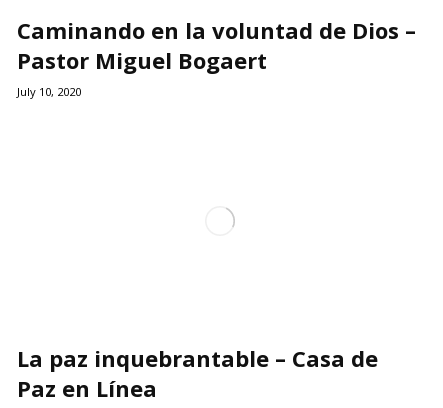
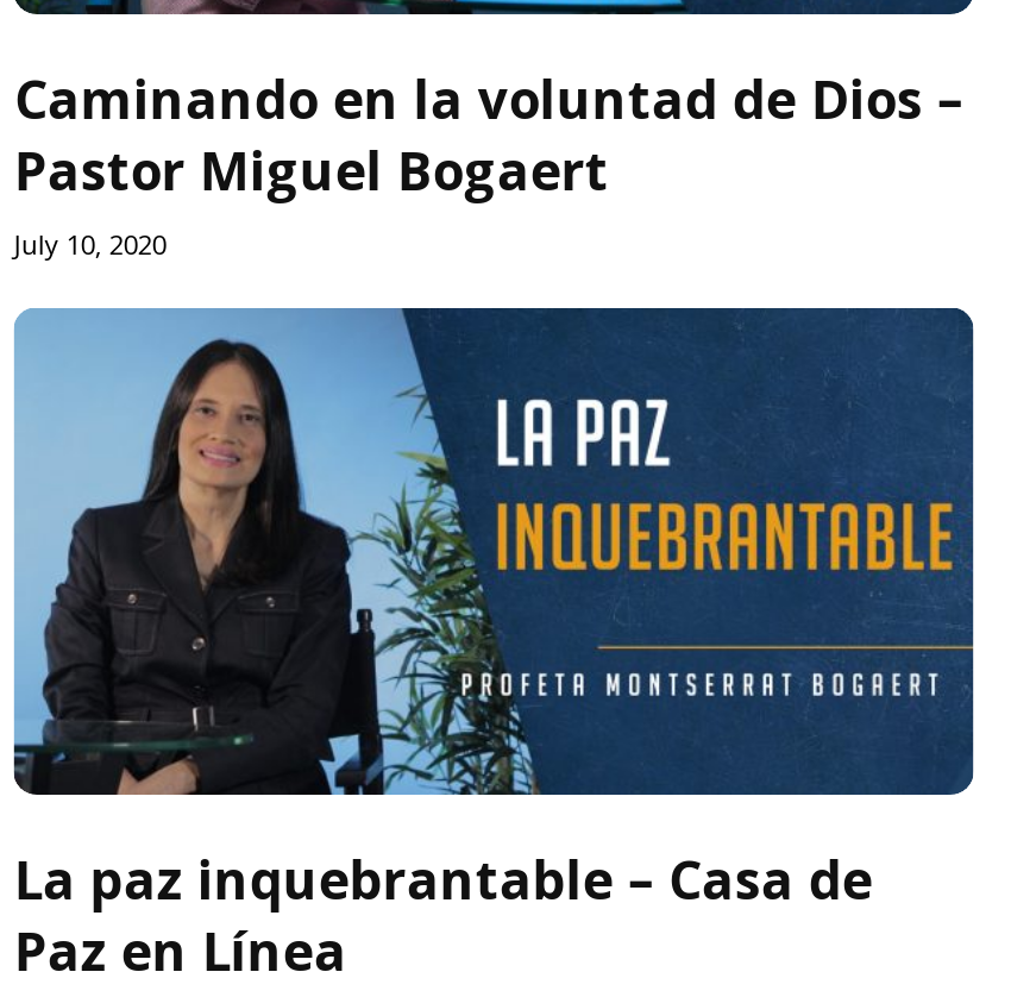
none -> [11,305,977,797] [image]

